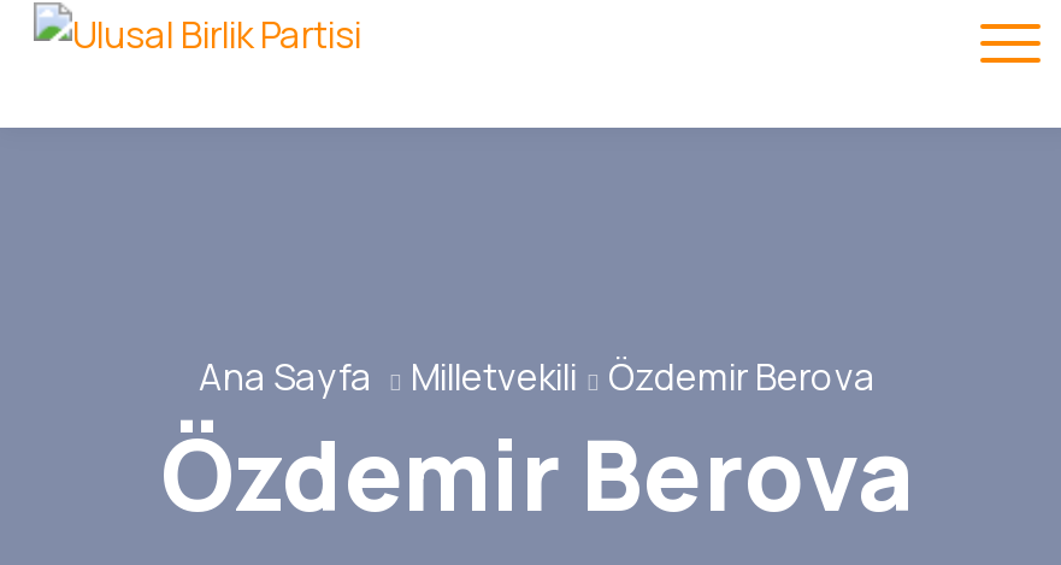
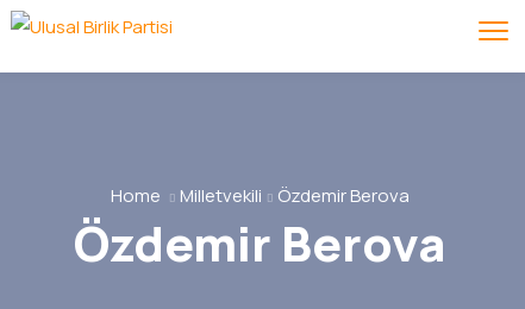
[199,352,372,402] Ana Sayfa -> [110,183,160,208] Home

